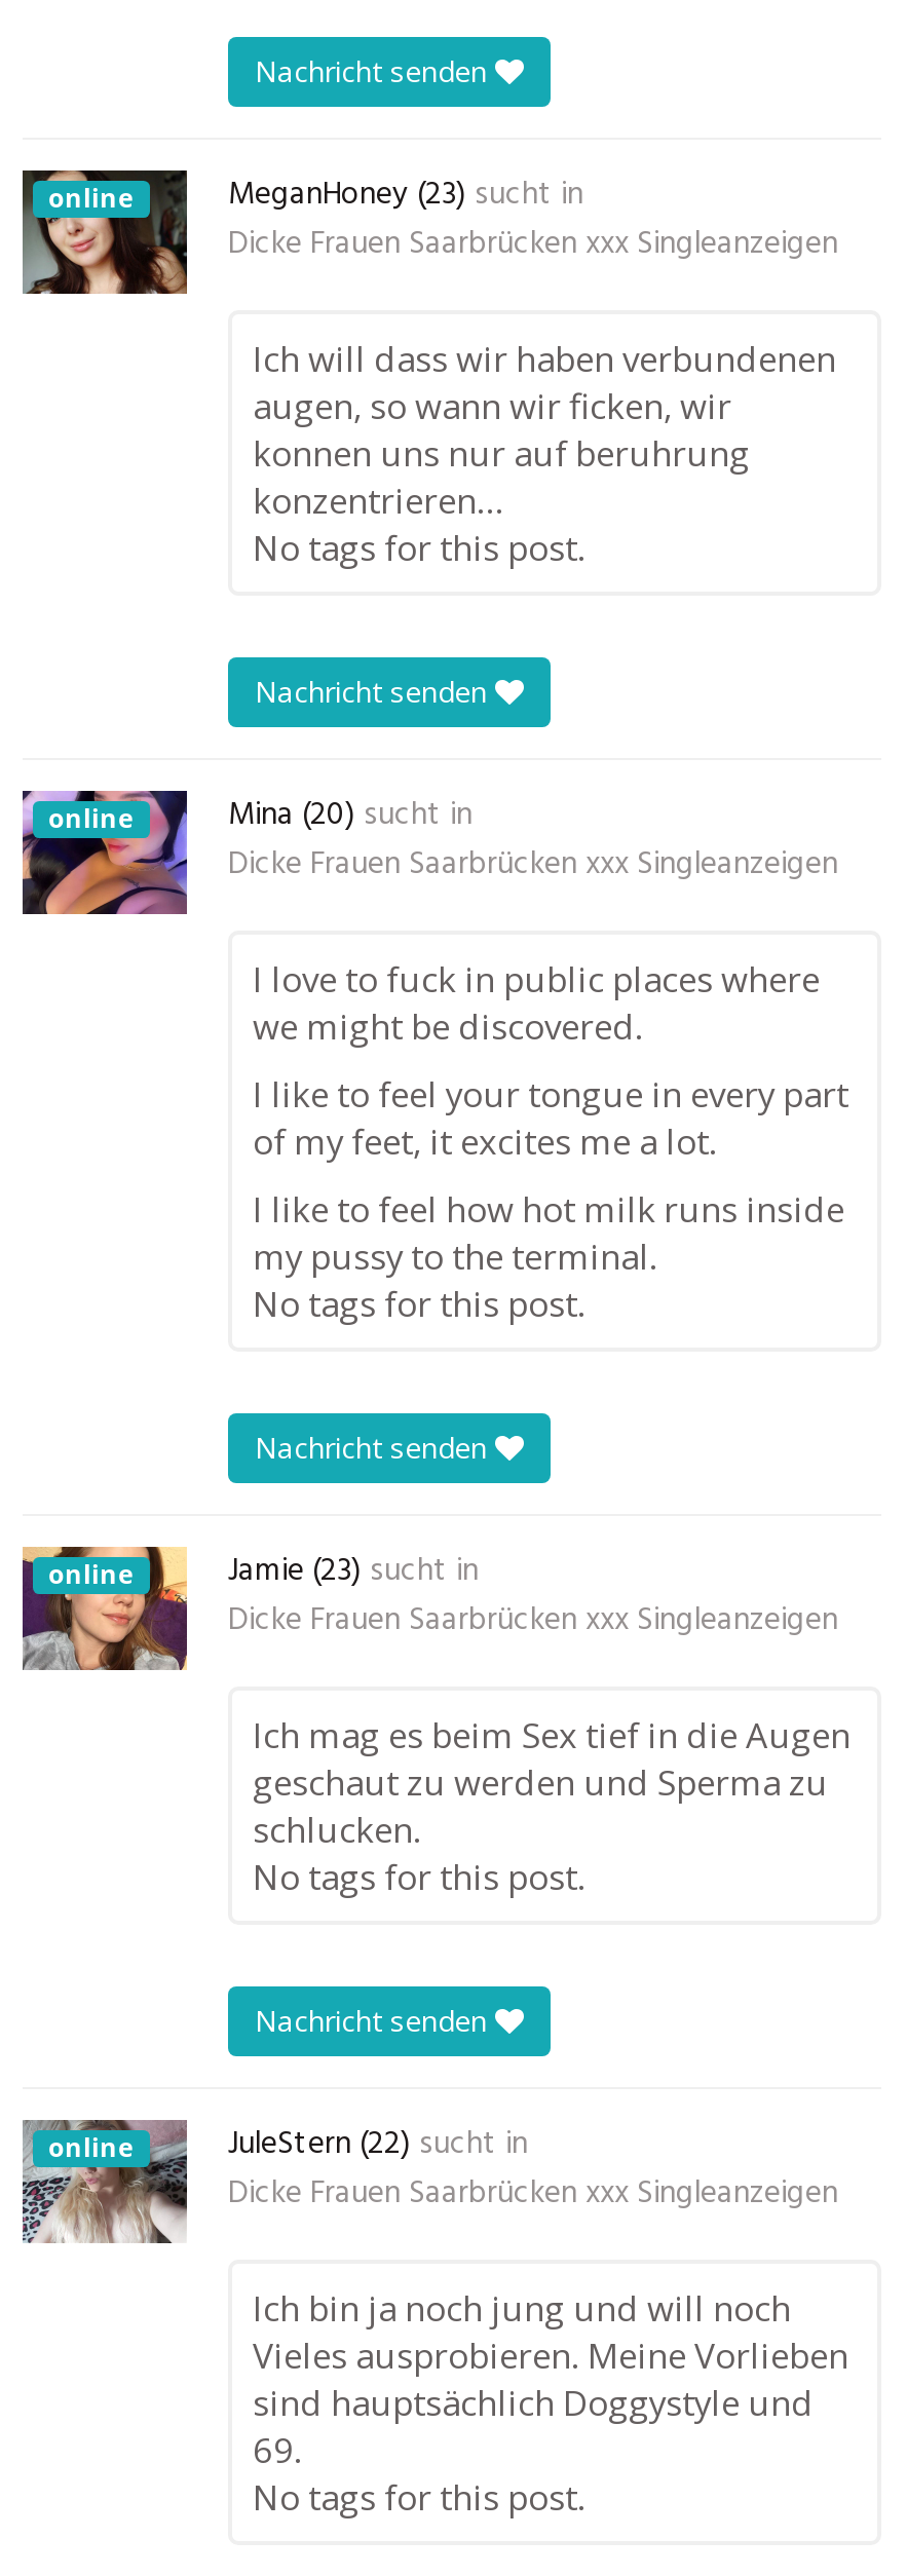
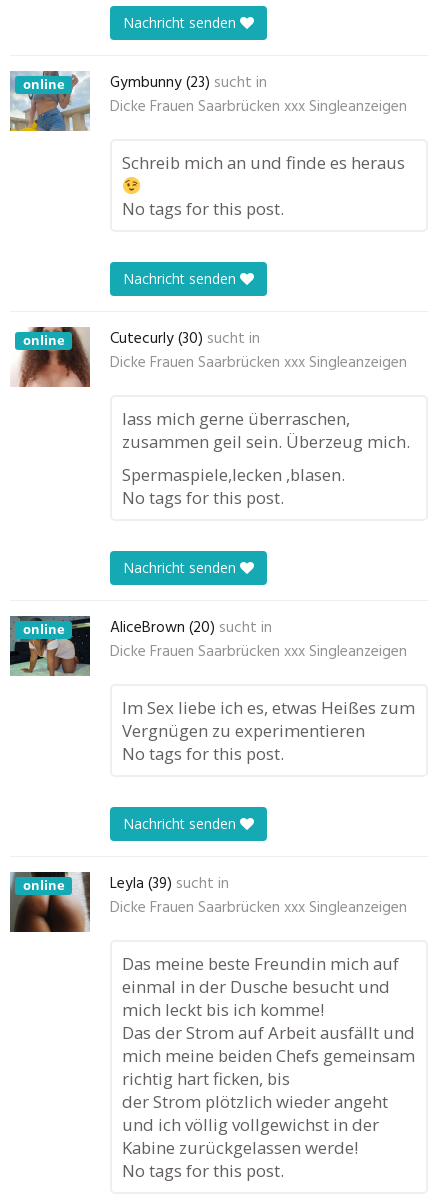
[23,168,583,296] [image] | MeganHoney (23) sucht in -> [10,70,267,132] [image] | Gymbunny (23) sucht in
[253,335,836,524] Ich will dass wir haben verbundenen | augen, so wann wir ficken, wir | konnen uns nur auf beruhrung | konzentrieren… -> [122,151,405,174] Schreib mich an und finde es heraus
[21,789,473,916] [image] | Mina (20) sucht in -> [10,326,260,388] [image] | Cutecurly (30) sucht in
[253,955,848,1280] I love to fuck in public places where | we might be discovered. | I like to feel your tongue in every part | of my feet, it excites me a lot. | I like to feel how hot milk runs inside | my pussy to the terminal. -> [122,407,410,486] lass mich gerne überraschen, | zusammen geil sein. Überzeug mich. | Spermaspiele,lecken ,blasen.
moved [253,1280,585,1467] -> [122,486,284,577]: No tags for this post. | Nachricht senden
[21,1545,479,1670] [image] | Jamie (23) sucht in -> [9,615,272,676] [image] | AliceBrown (20) sucht in
moved [48,1556,838,1645] -> [22,620,407,664]: online | Dicke Frauen Saarbrücken xxx Singleanzeigen
[253,1711,851,1853] Ich mag es beim Sex tief in die Augen | geschaut zu werden und Sperma zu | schlucken. -> [122,696,415,742] Im Sex liebe ich es, etwas Heißes zum | Vergnügen zu experimentieren
moved [253,1853,585,2040] -> [122,742,284,833]: No tags for this post. | Nachricht senden
[23,2118,528,2243] [image] | JuleStern (22) sucht in -> [10,872,229,933] [image] | Leyla (39) sucht in
moved [48,2129,838,2219] -> [22,876,407,920]: online | Dicke Frauen Saarbrücken xxx Singleanzeigen
[253,2284,848,2473] Ich bin ja noch jung und will noch | Vieles ausprobieren. Meine Vorlieben | sind hauptsächlich Doggystyle und | 69. -> [122,952,415,1159] Das meine beste Freundin mich auf | einmal in der Dusche besucht und | mich leckt bis ich komme! | Das der Strom auf Arbeit ausfällt und | mich meine beiden Chefs gemeinsam | richtig hart ficken, bis | der Strom plötzlich wieder angeht | und ich völlig vollgewichst in der | Kabine zurückgelassen werde!

